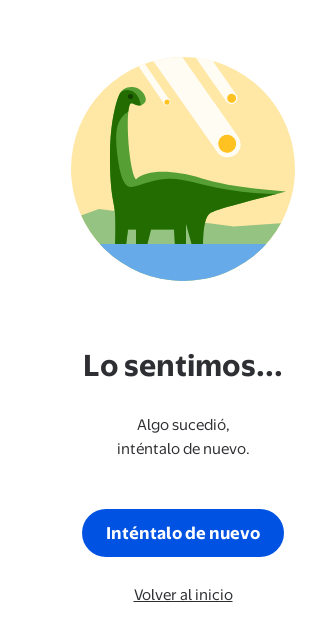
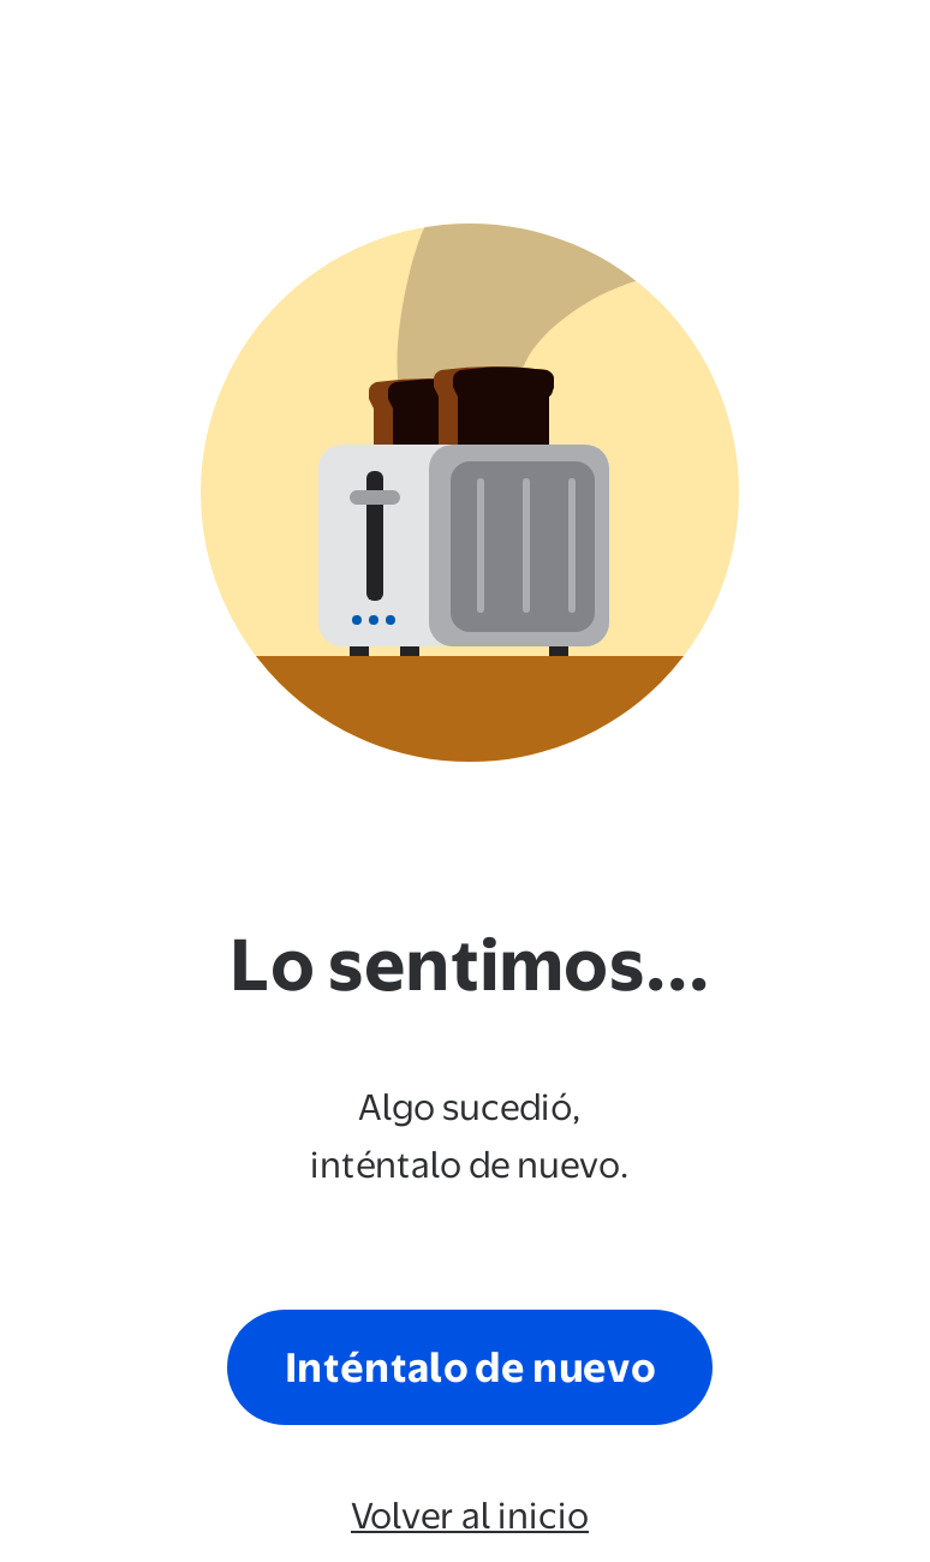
[81,58,285,282] [image] -> [227,223,708,764] [image]

